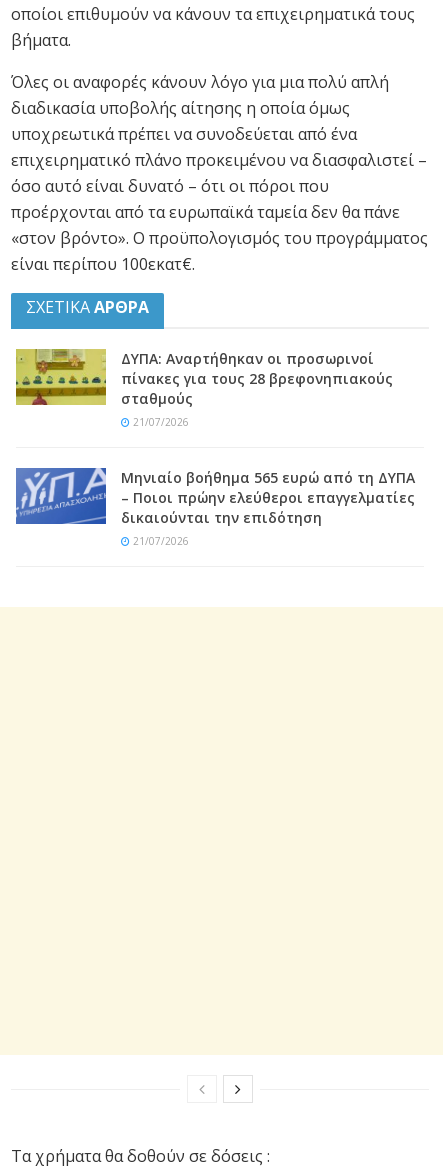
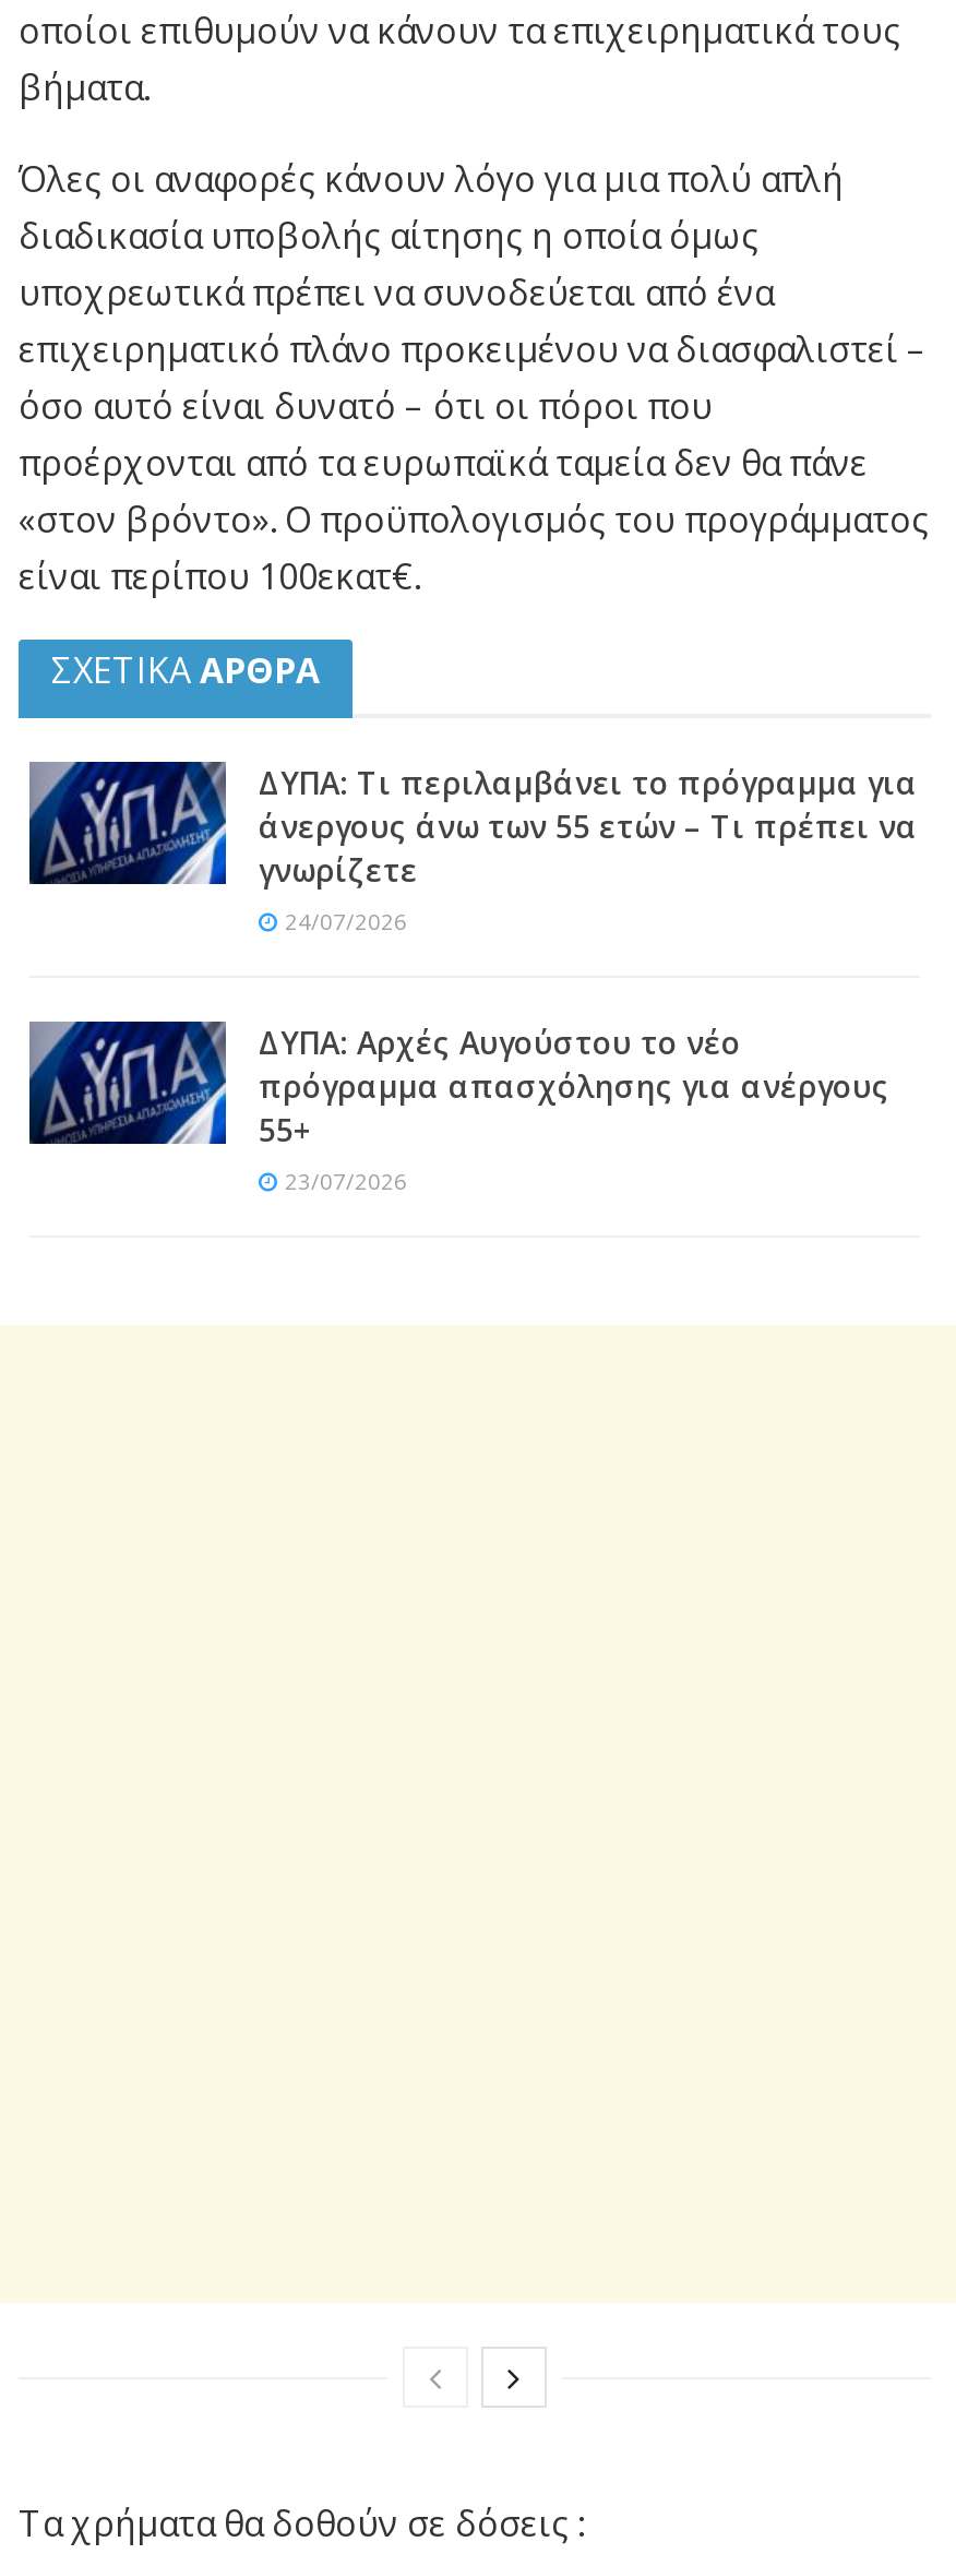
[15,348,393,429] [image] | ΔΥΠΑ: Αναρτήθηκαν οι προσωρινοί | πίνακες για τους 28 βρεφονηπιακούς | σταθμούς | 21/07/2026 -> [27,760,918,938] [image] | ΔΥΠΑ: Τι περιλαμβάνει το πρόγραμμα για | άνεργους άνω των 55 ετών – Τι πρέπει να | γνωρίζετε | 24/07/2026
[15,467,415,548] [image] | Μηνιαίο βοήθημα 565 ευρώ από τη ΔΥΠΑ | – Ποιοι πρώην ελεύθεροι επαγγελματίες | δικαιούνται την επιδότηση | 21/07/2026 -> [27,1019,889,1197] [image] | ΔΥΠΑ: Αρχές Αυγούστου το νέο | πρόγραμμα απασχόλησης για ανέργους | 55+ | 23/07/2026

